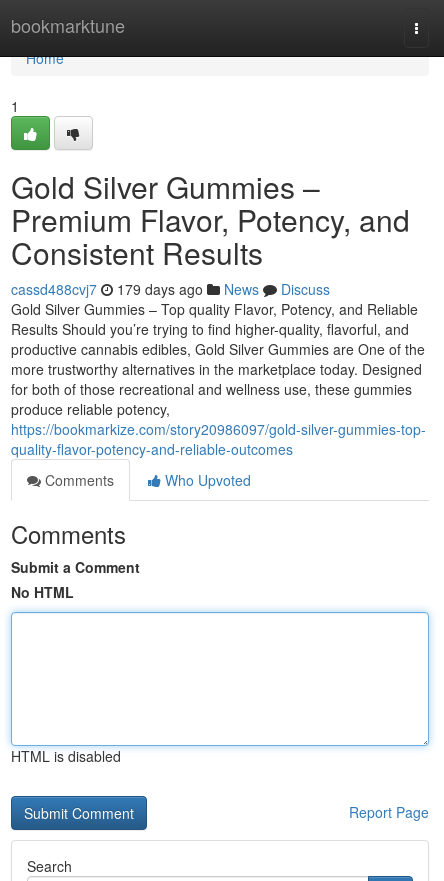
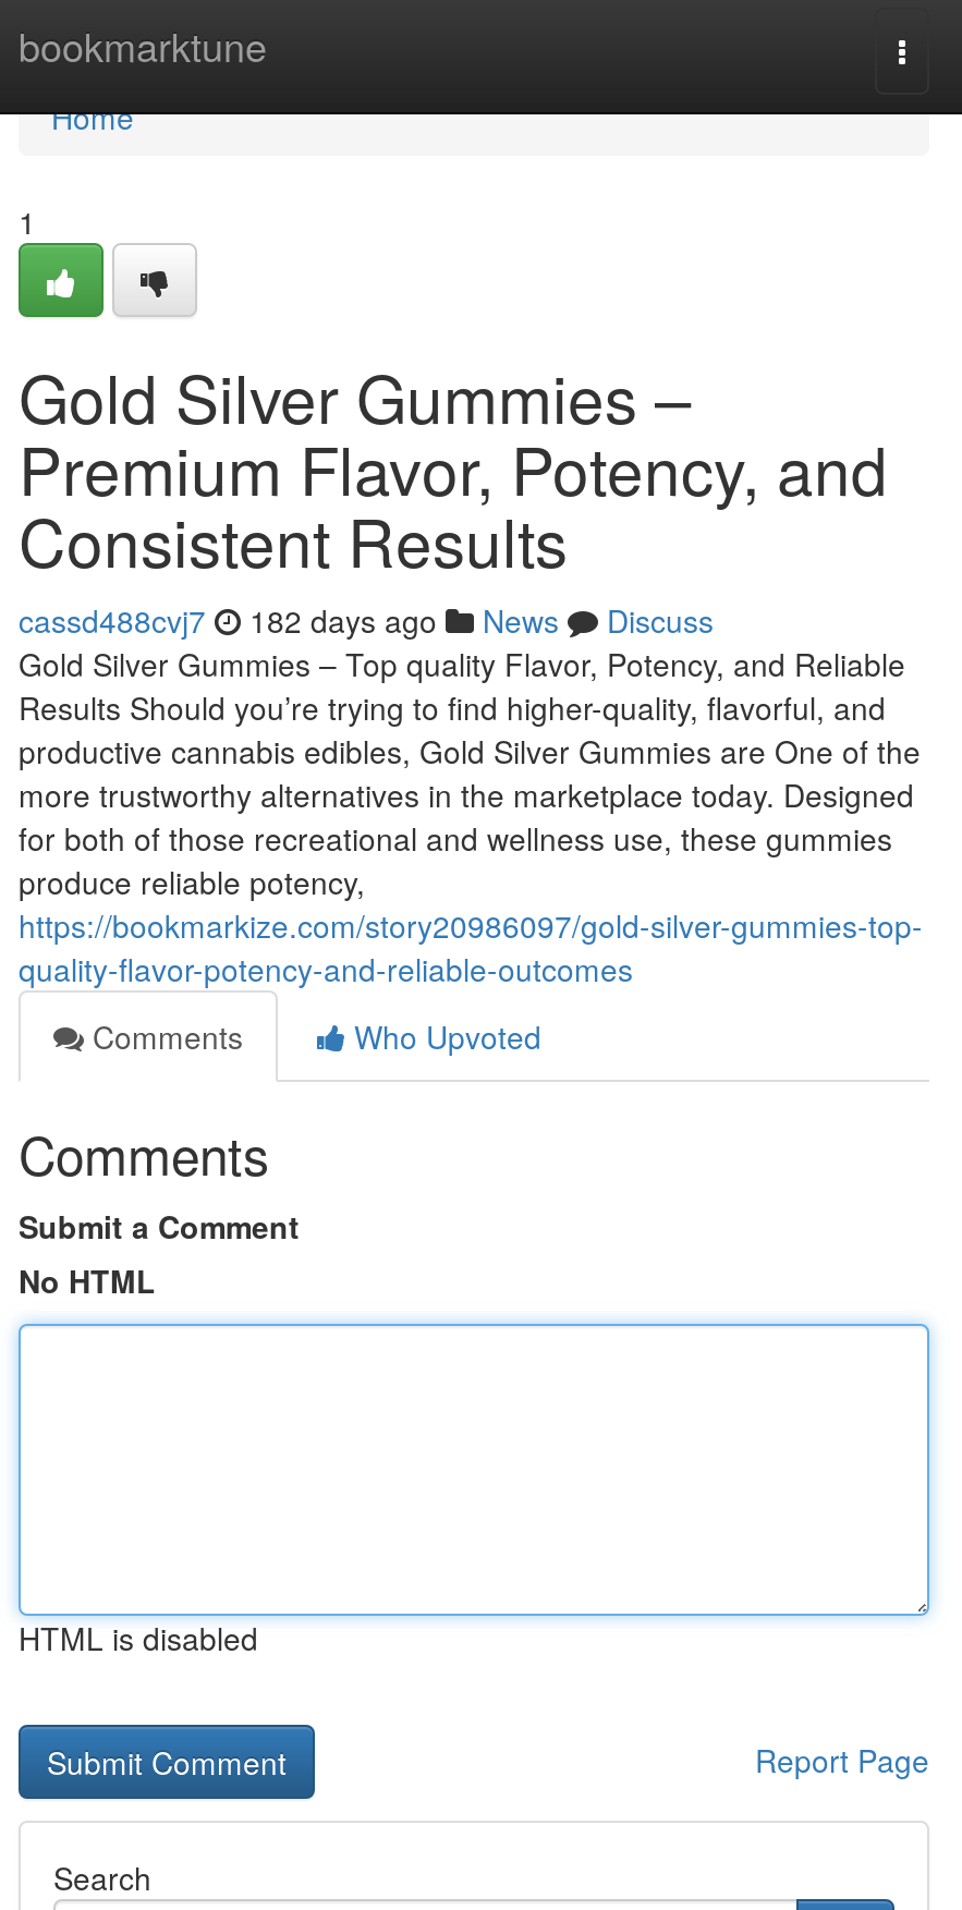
[11,279,330,299] cassd488cvj7 179 days ago News Discuss -> [19,598,714,642] cassd488cvj7 182 days ago News Discuss

